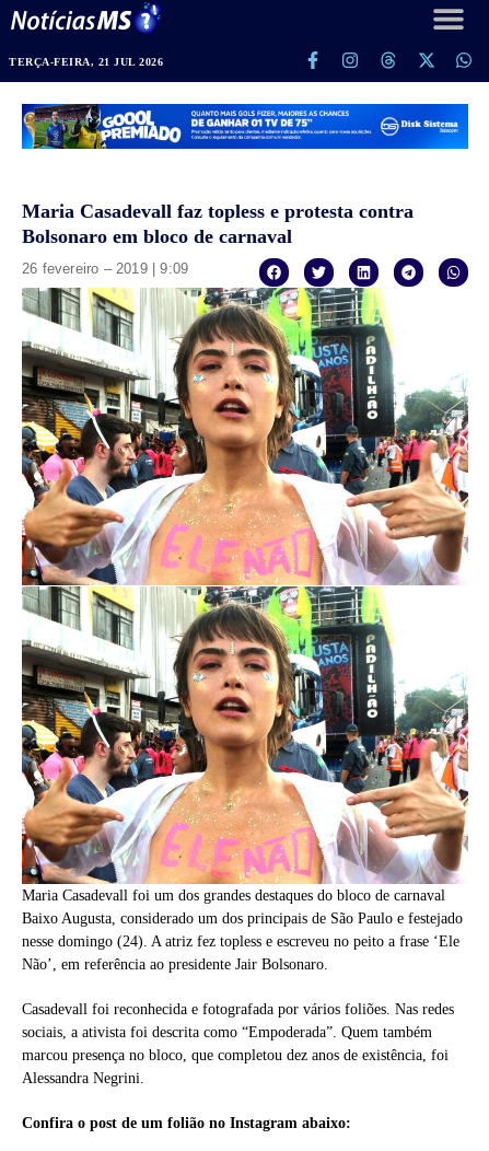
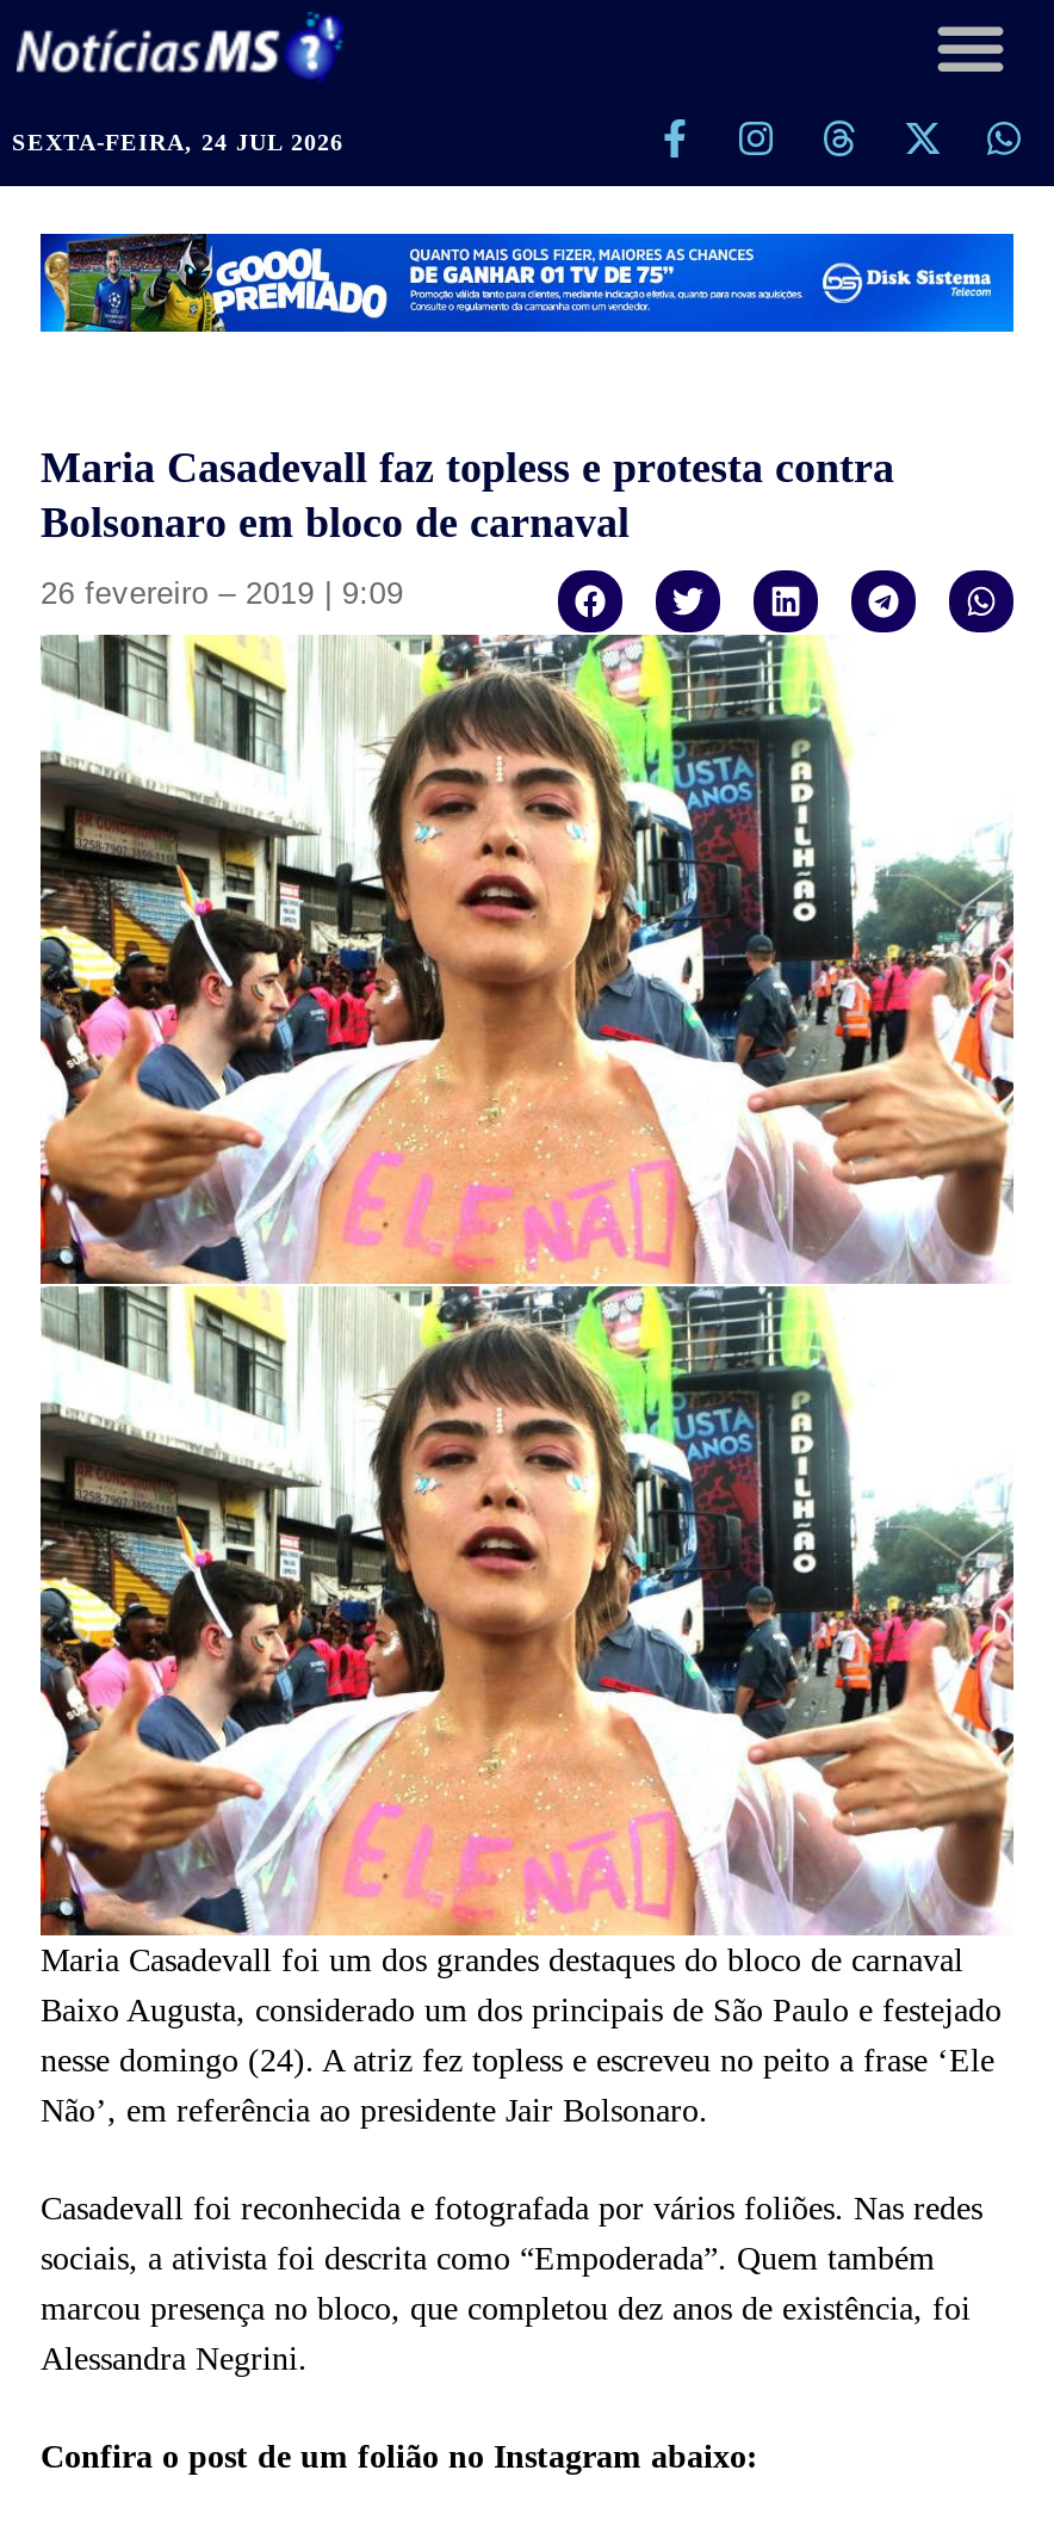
[9,56,163,68] TERÇA-FEIRA, 21 JUL 2026 -> [12,129,343,155] SEXTA-FEIRA, 24 JUL 2026

